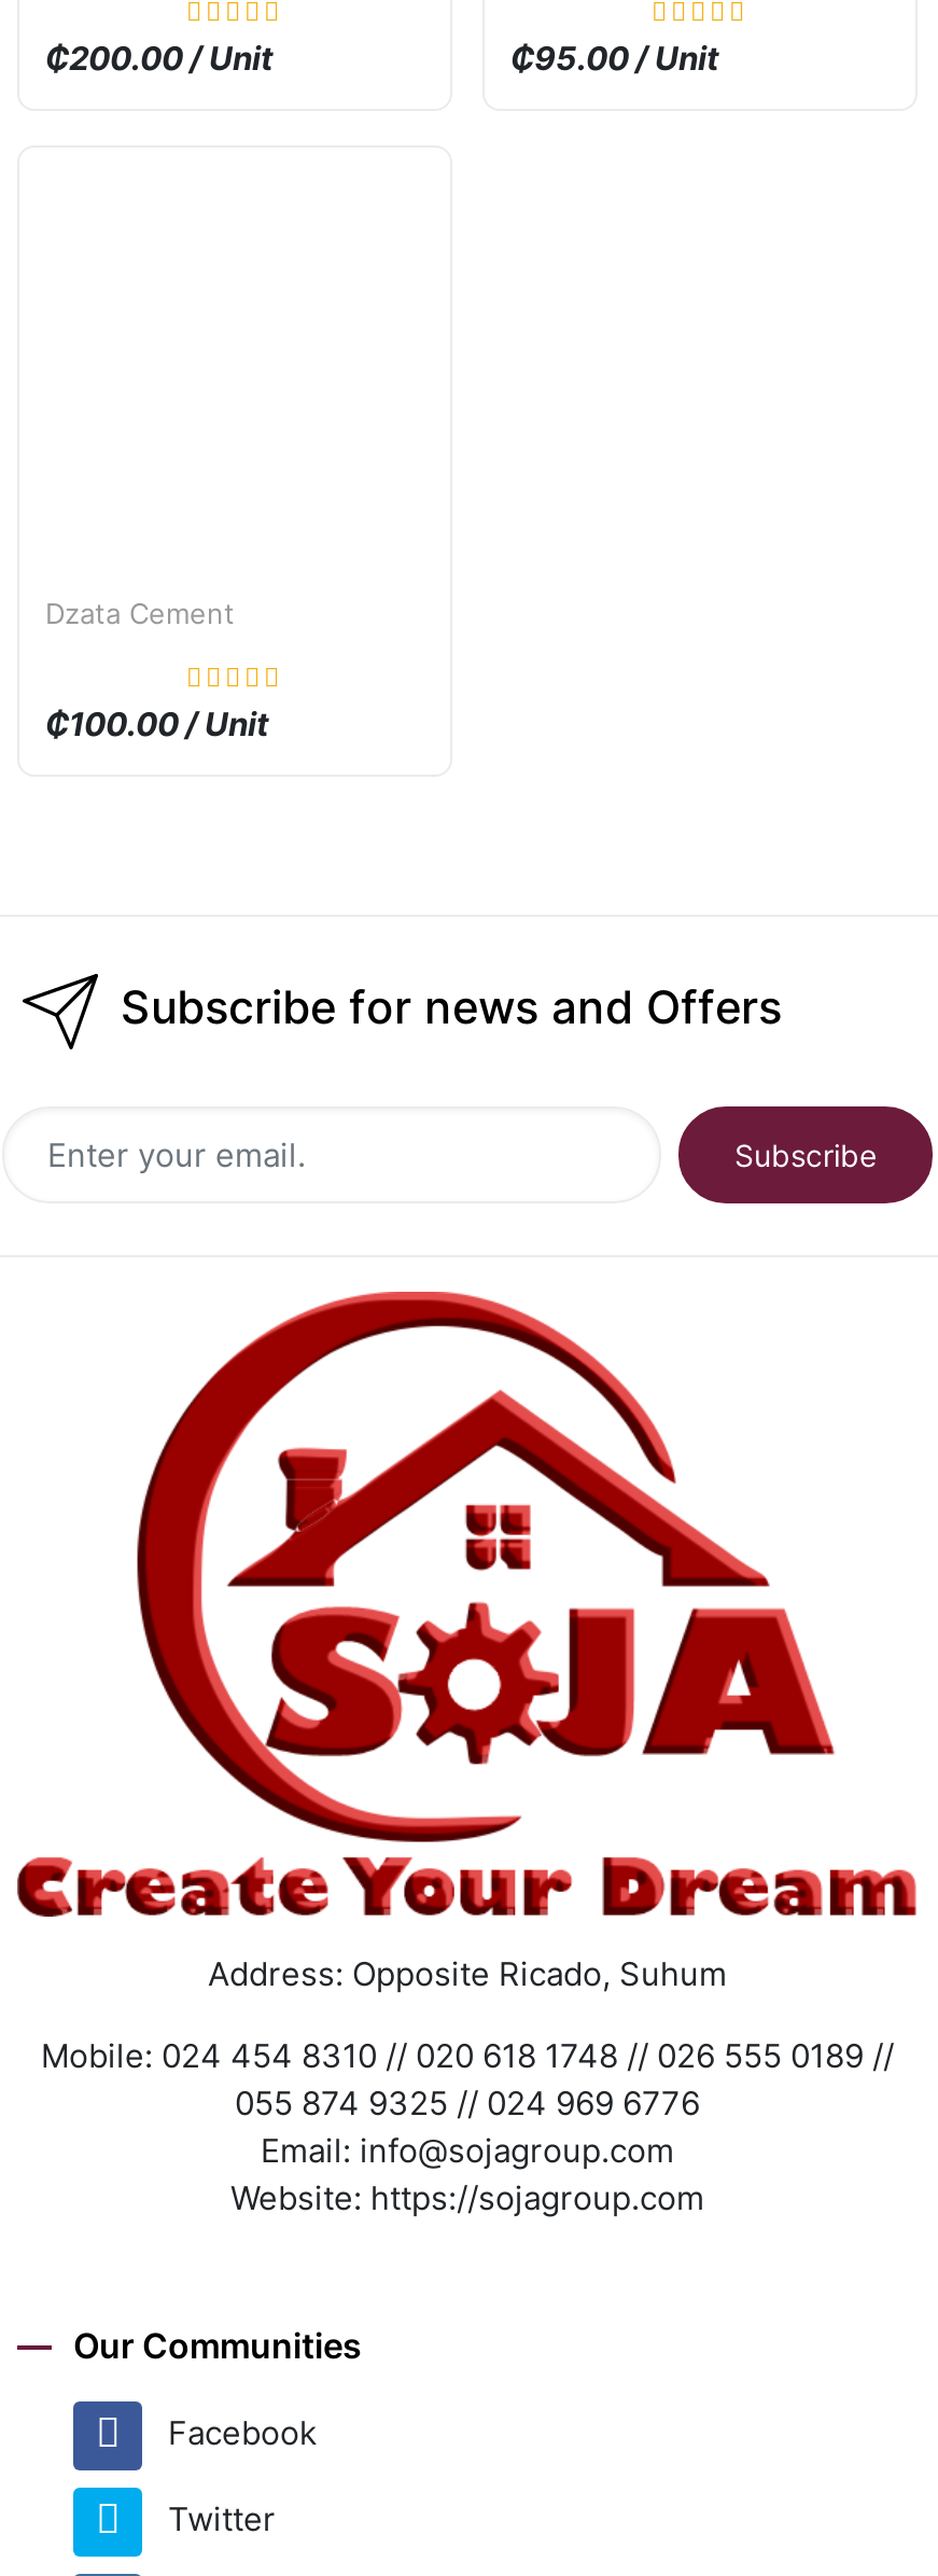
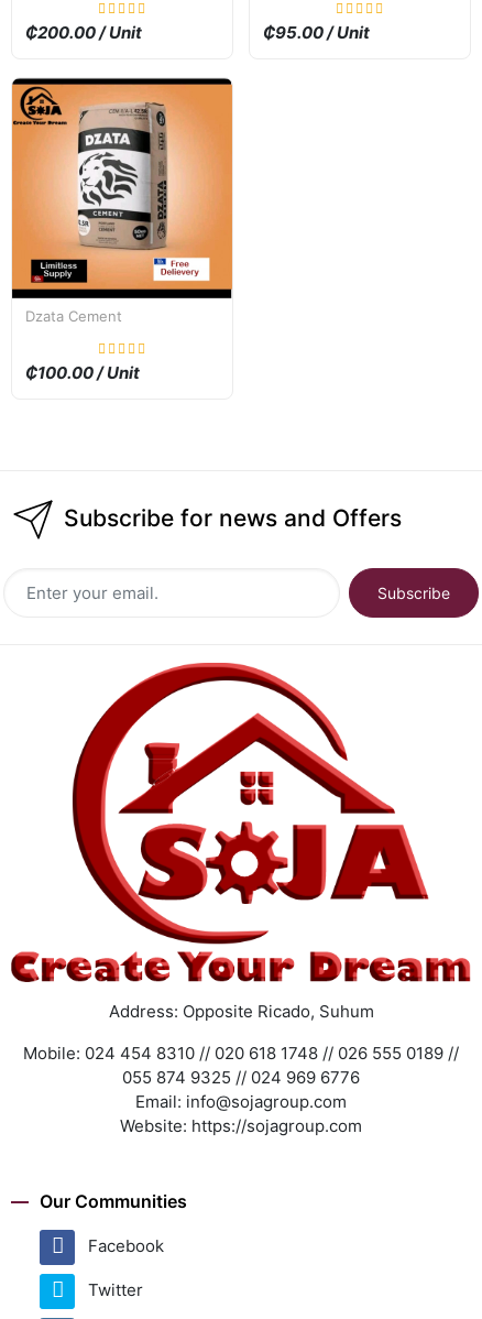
none -> [11,77,233,299] [image]

